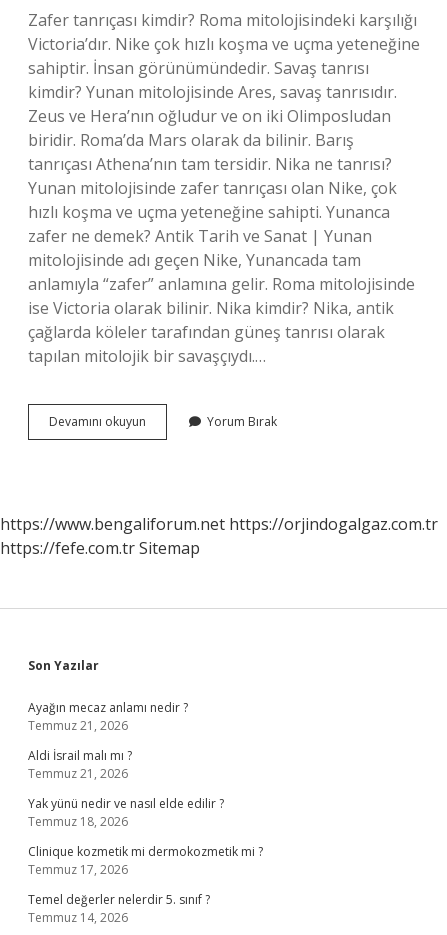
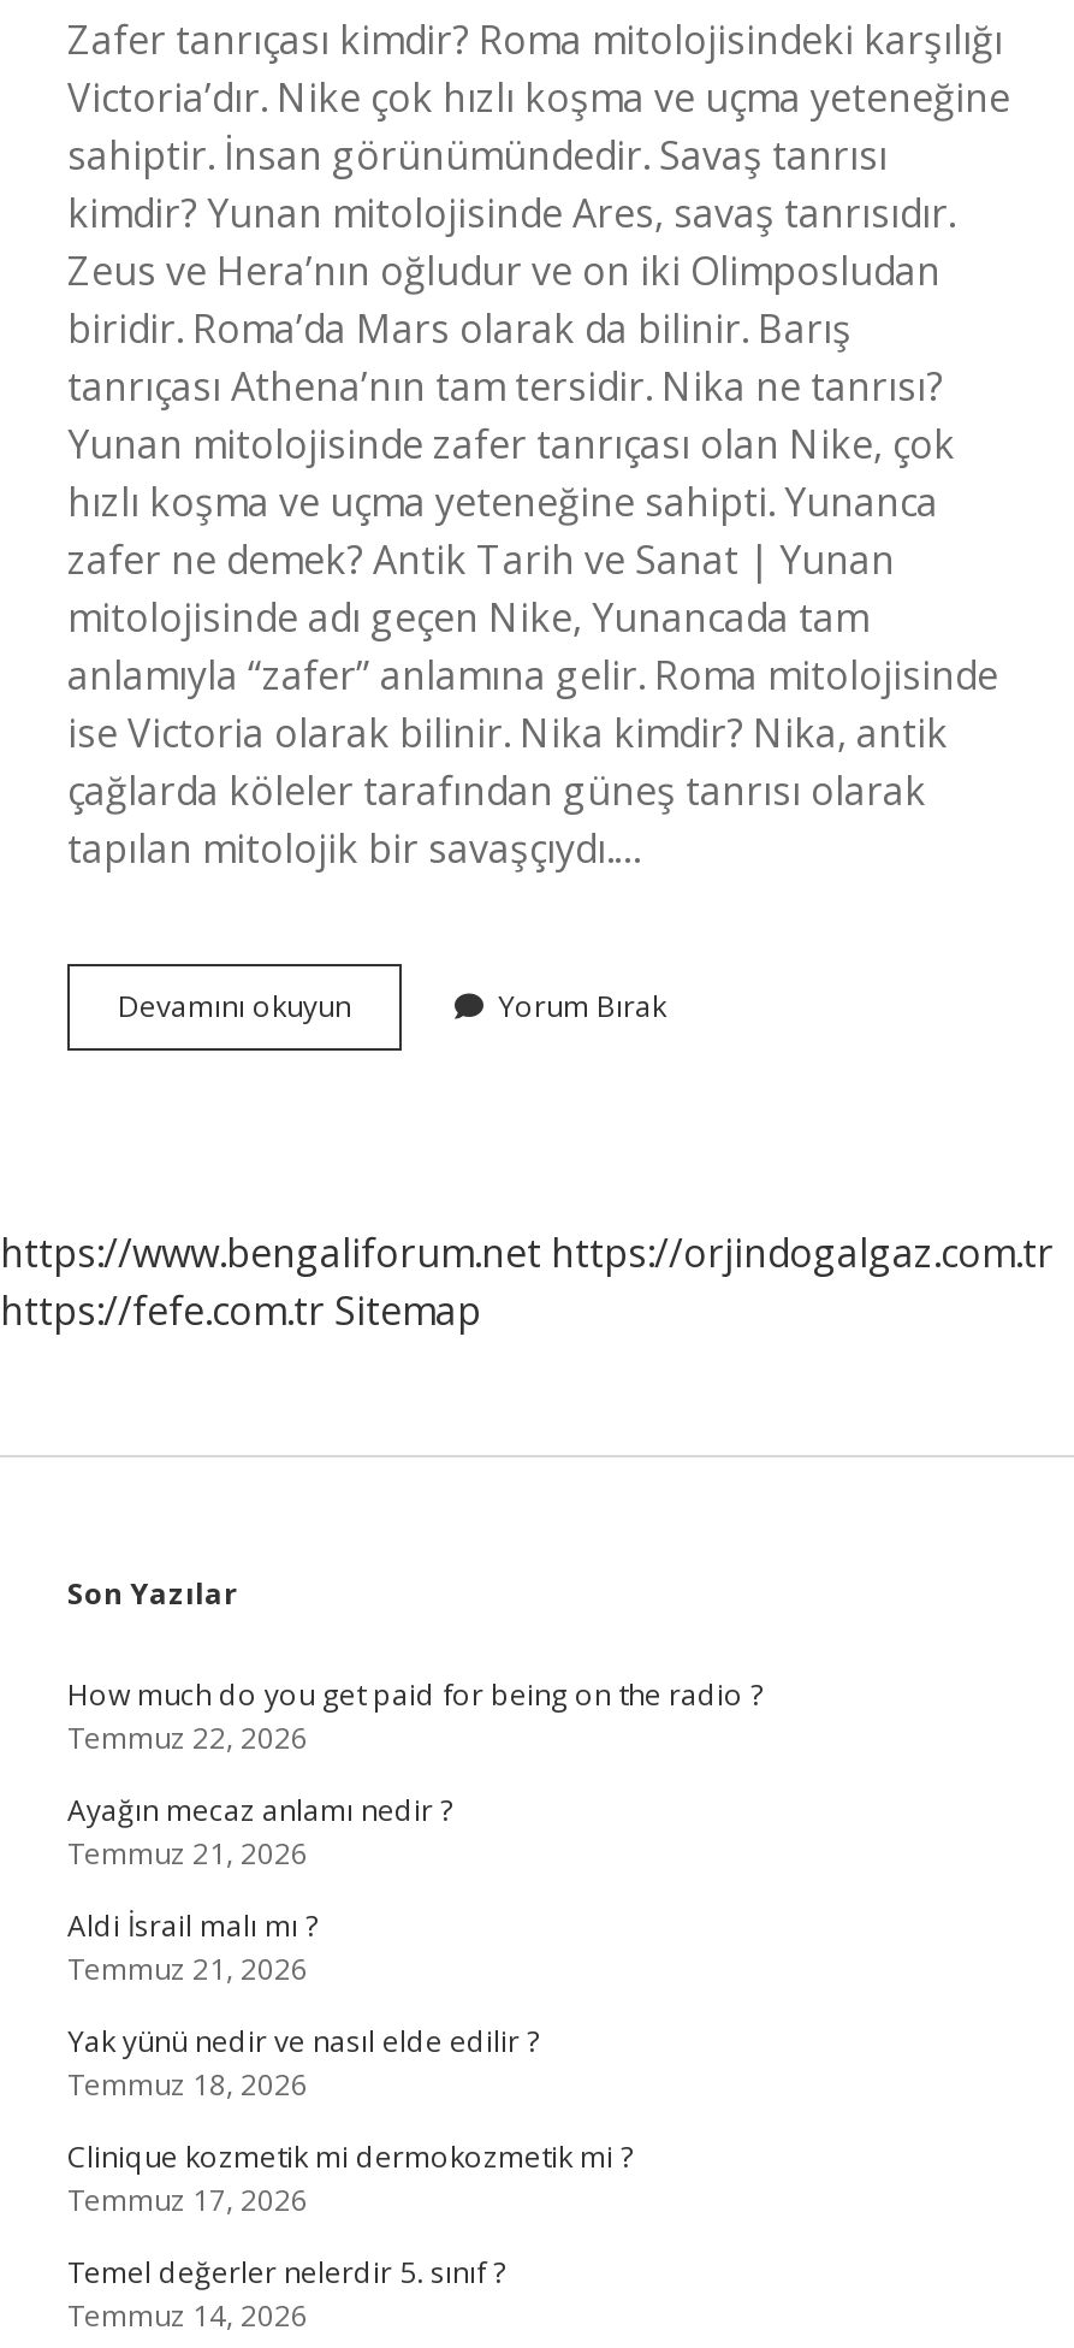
none -> [67,1674,763,1758] How much do you get paid for being on the radio ? | Temmuz 22, 2026

